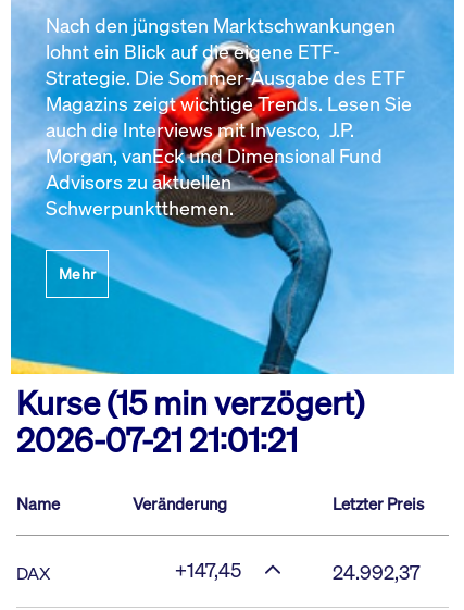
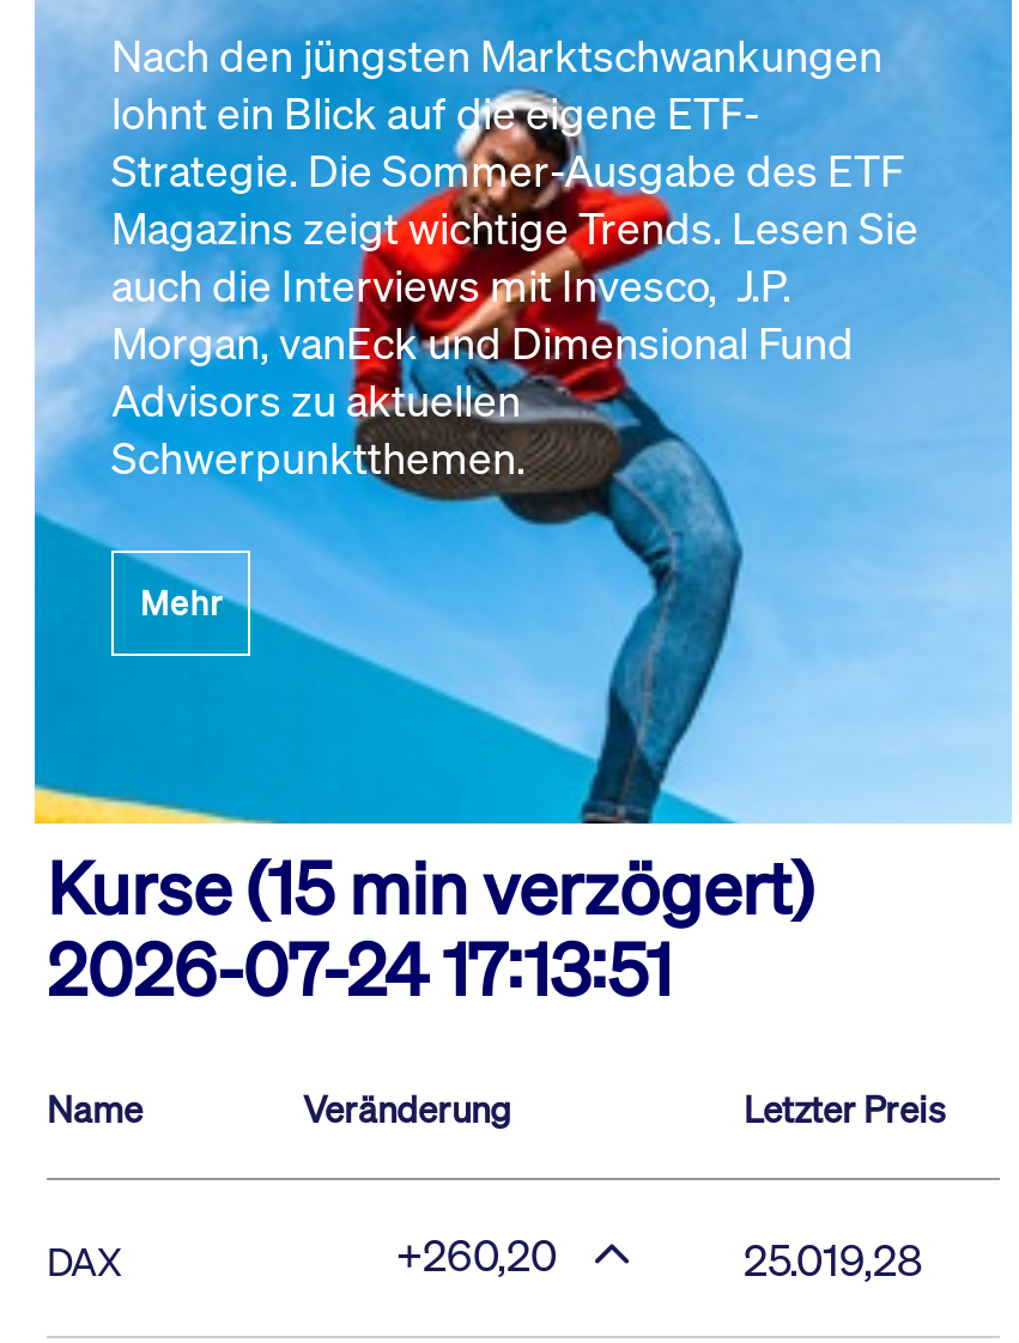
[16,419,298,462] 2026-07-21 21:01:21 -> [47,922,672,1017] 2026-07-24 17:13:51
[175,557,241,583] +147,45 -> [396,1226,557,1283] +260,20
[333,559,421,585] 24.992,37 -> [744,1230,923,1288] 25.019,28

